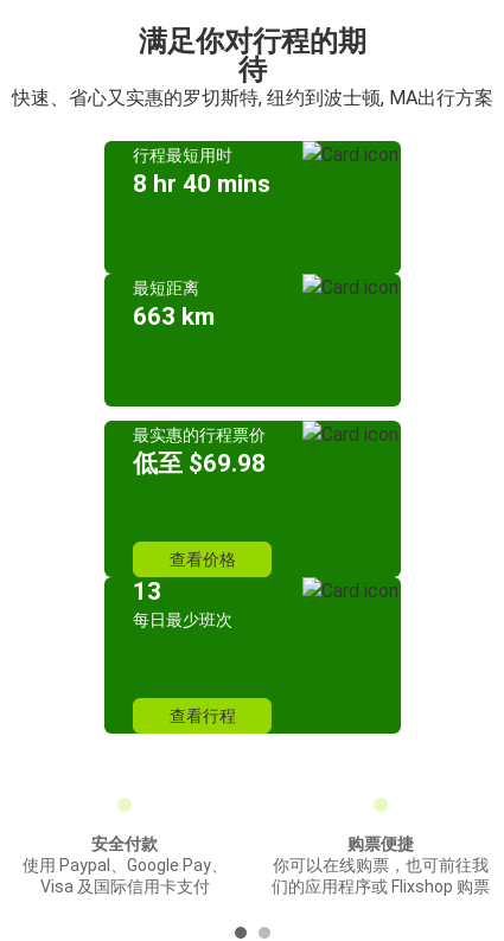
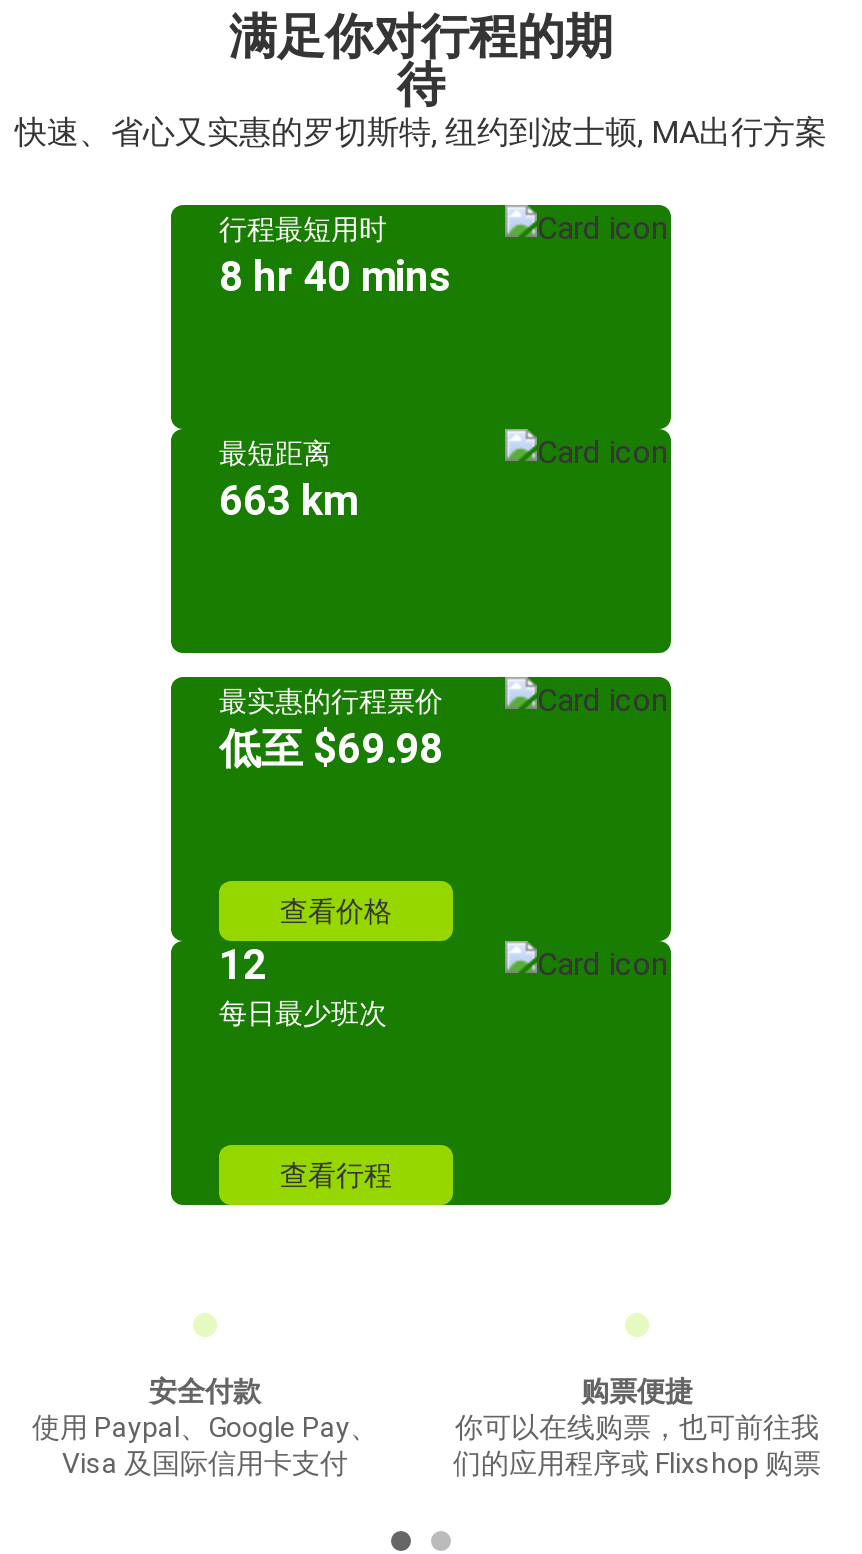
[133,577,161,606] 13 -> [219,941,267,989] 12

